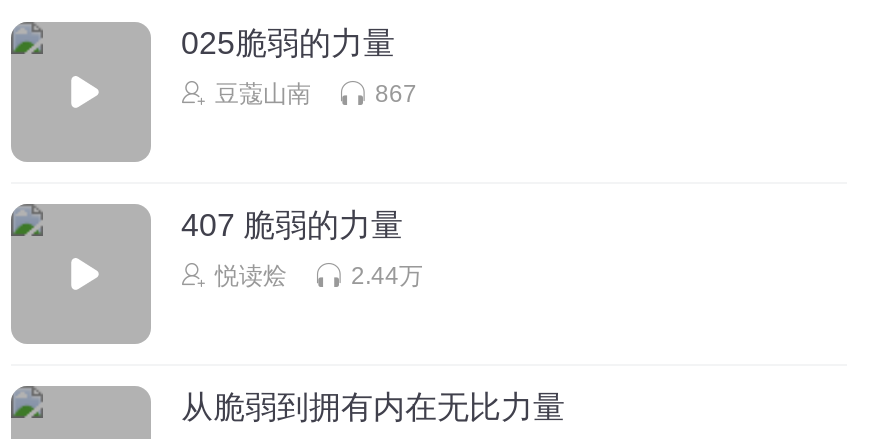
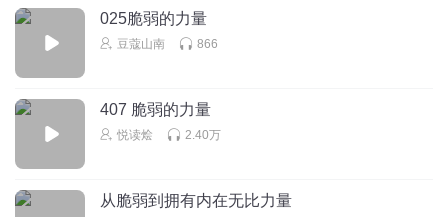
[375,80,417,108] 867 -> [197,37,218,51] 866
[351,262,423,290] 2.44万 -> [185,128,221,142] 2.40万

